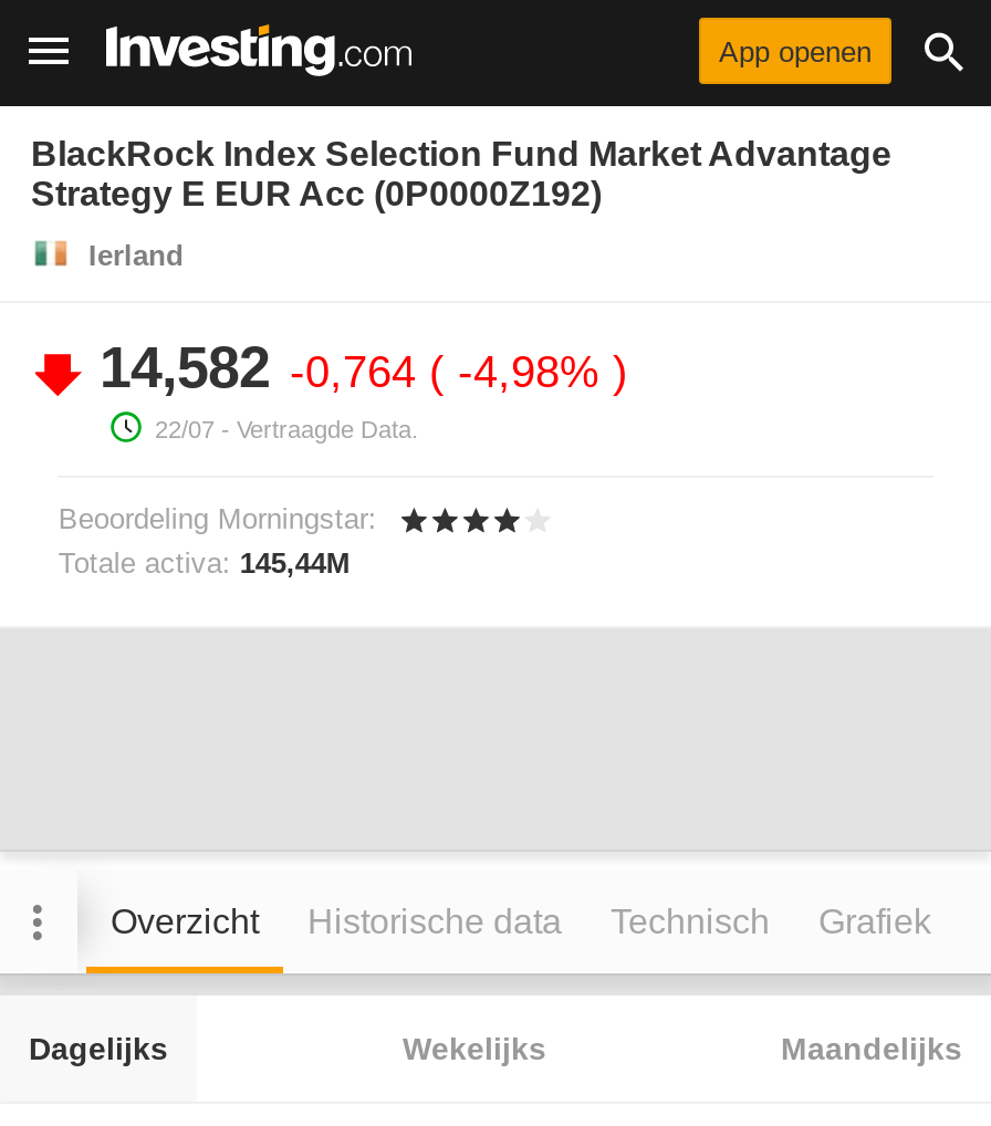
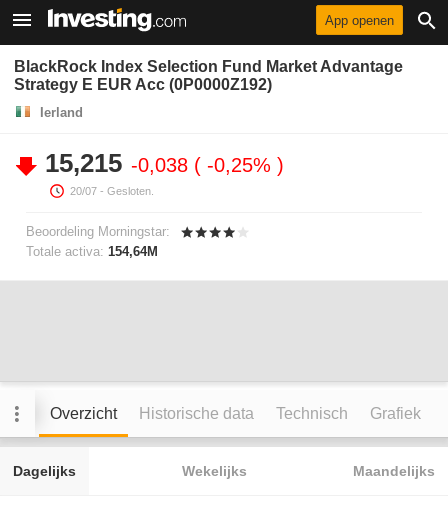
[100,334,613,442] 14,582 -0,764 -4,98% | 22/07 - Vertraagde Data. -> [45,148,277,197] 15,215 -0,038 -0,25% | 20/07 - Gesloten.
[58,547,350,580] Totale activa: 145,44M -> [26,244,158,259] Totale activa: 154,64M

